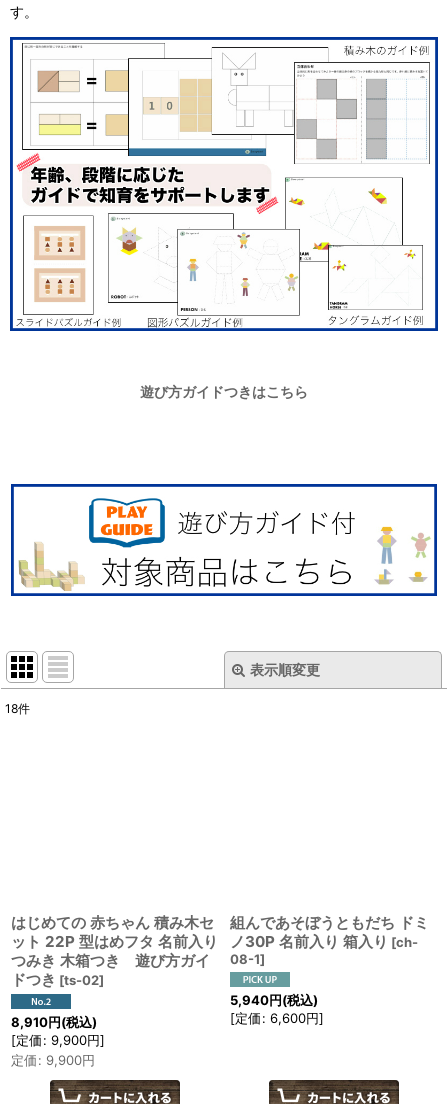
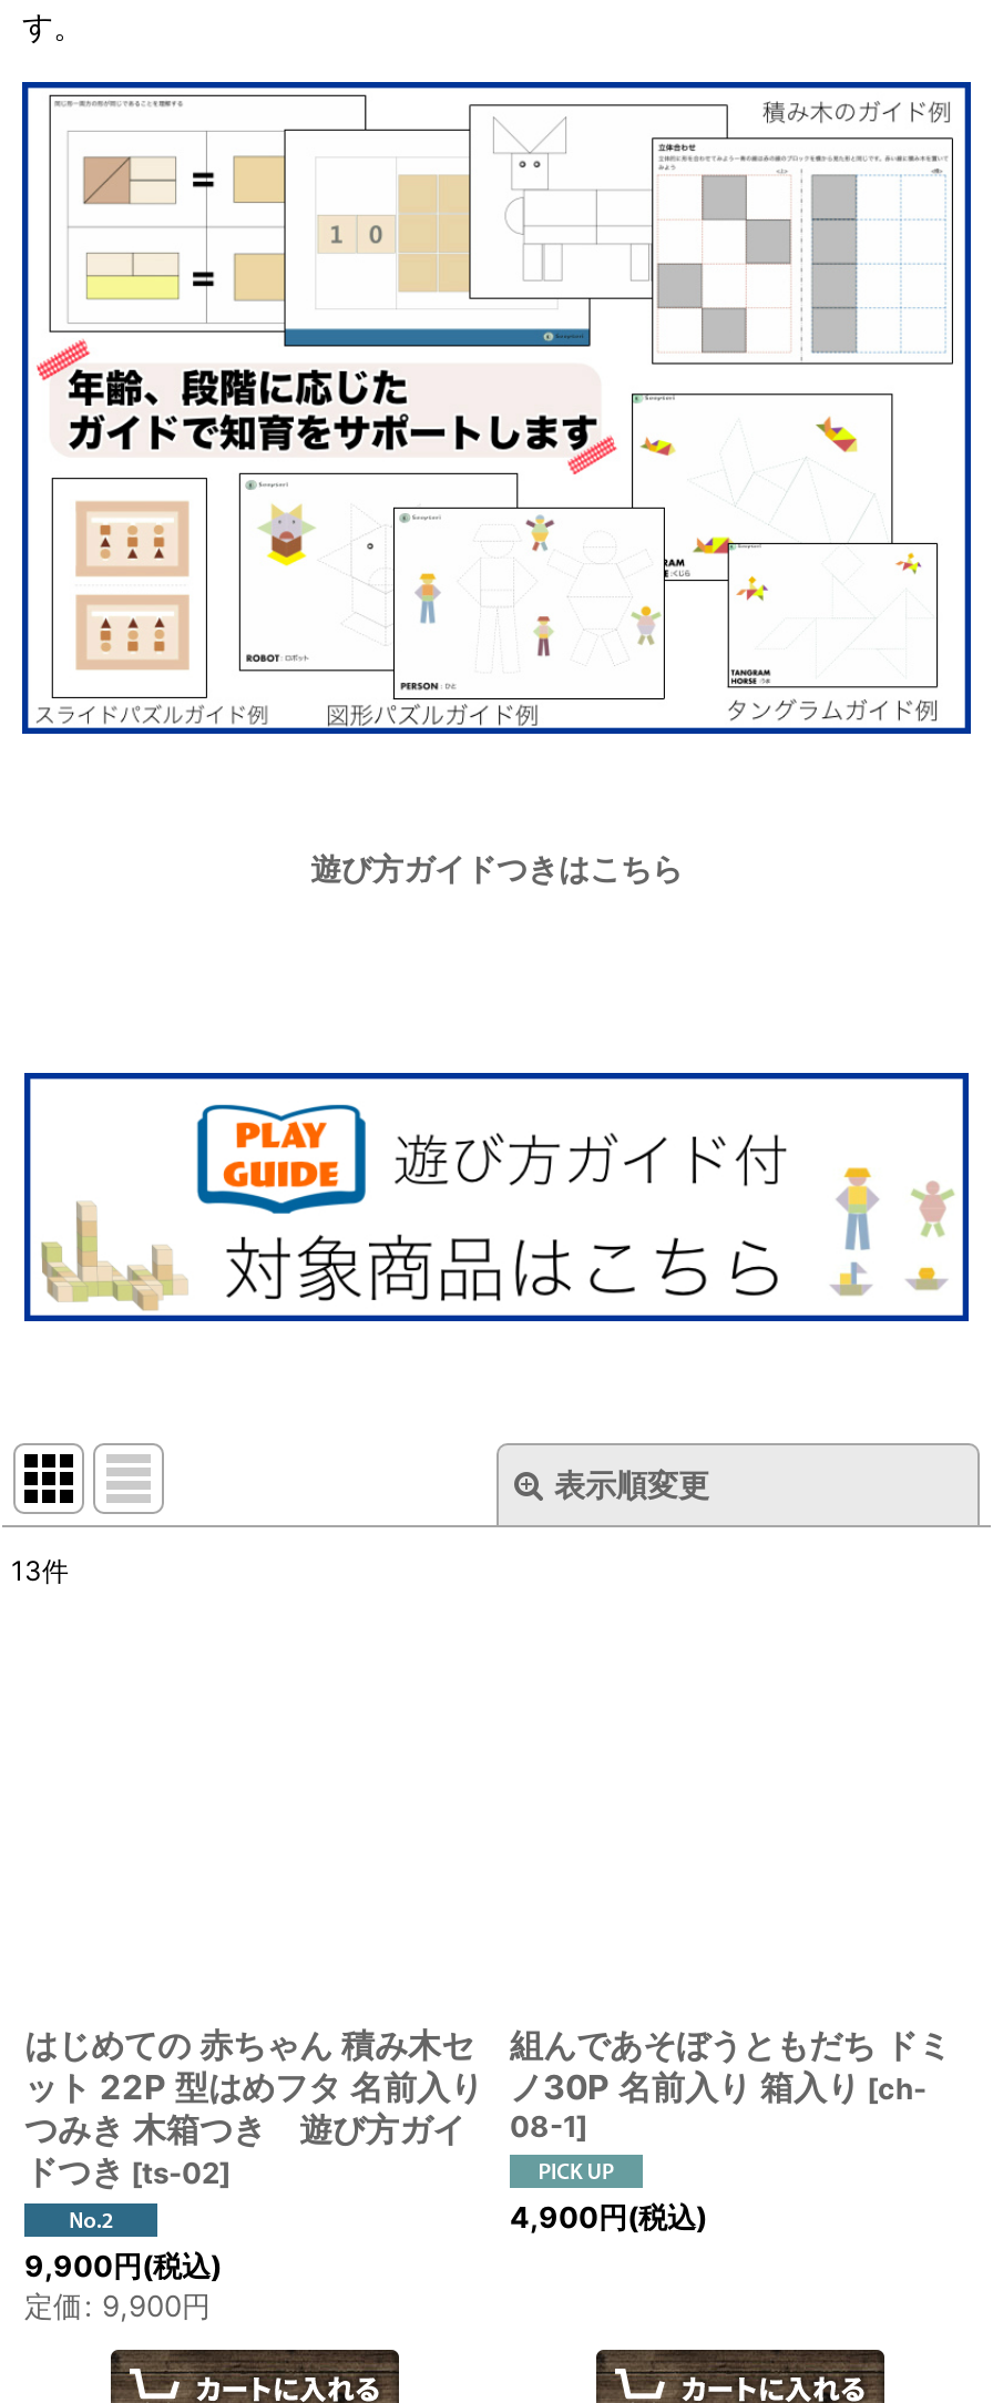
[5,701,30,716] 18件 -> [11,1554,69,1587] 13件
[230,992,324,1026] 5,940円(税込) | [定価: 6,600円] -> [510,2199,707,2235] 4,900円(税込)
[11,1014,105,1048] 8,910円(税込) | [定価: 9,900円] -> [24,2248,222,2284] 9,900円(税込)

